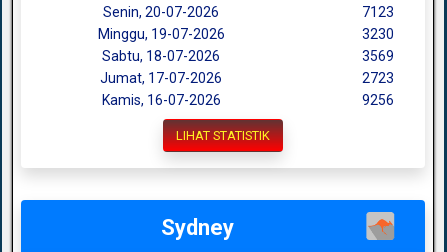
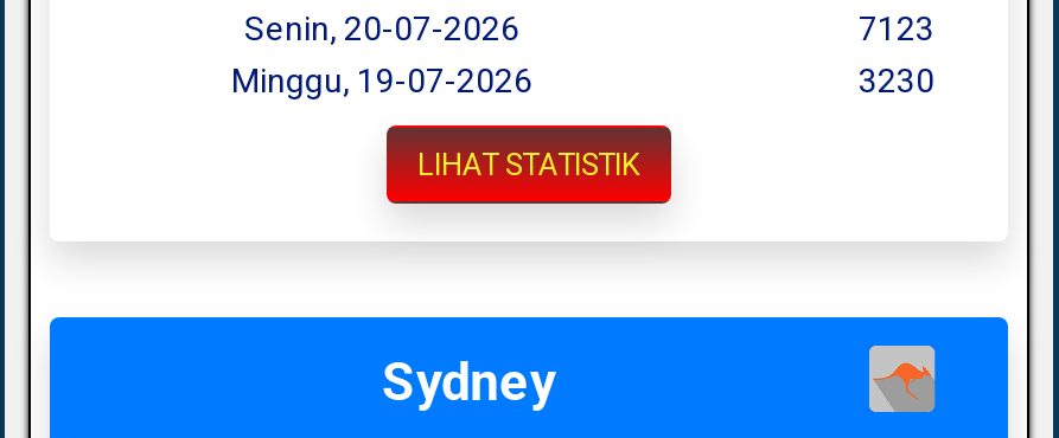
[100,48,394,108] Sabtu, 18-07-2026 | 3569 | Jumat, 17-07-2026 | 2723 | Kamis, 16-07-2026 | 9256 -> none

